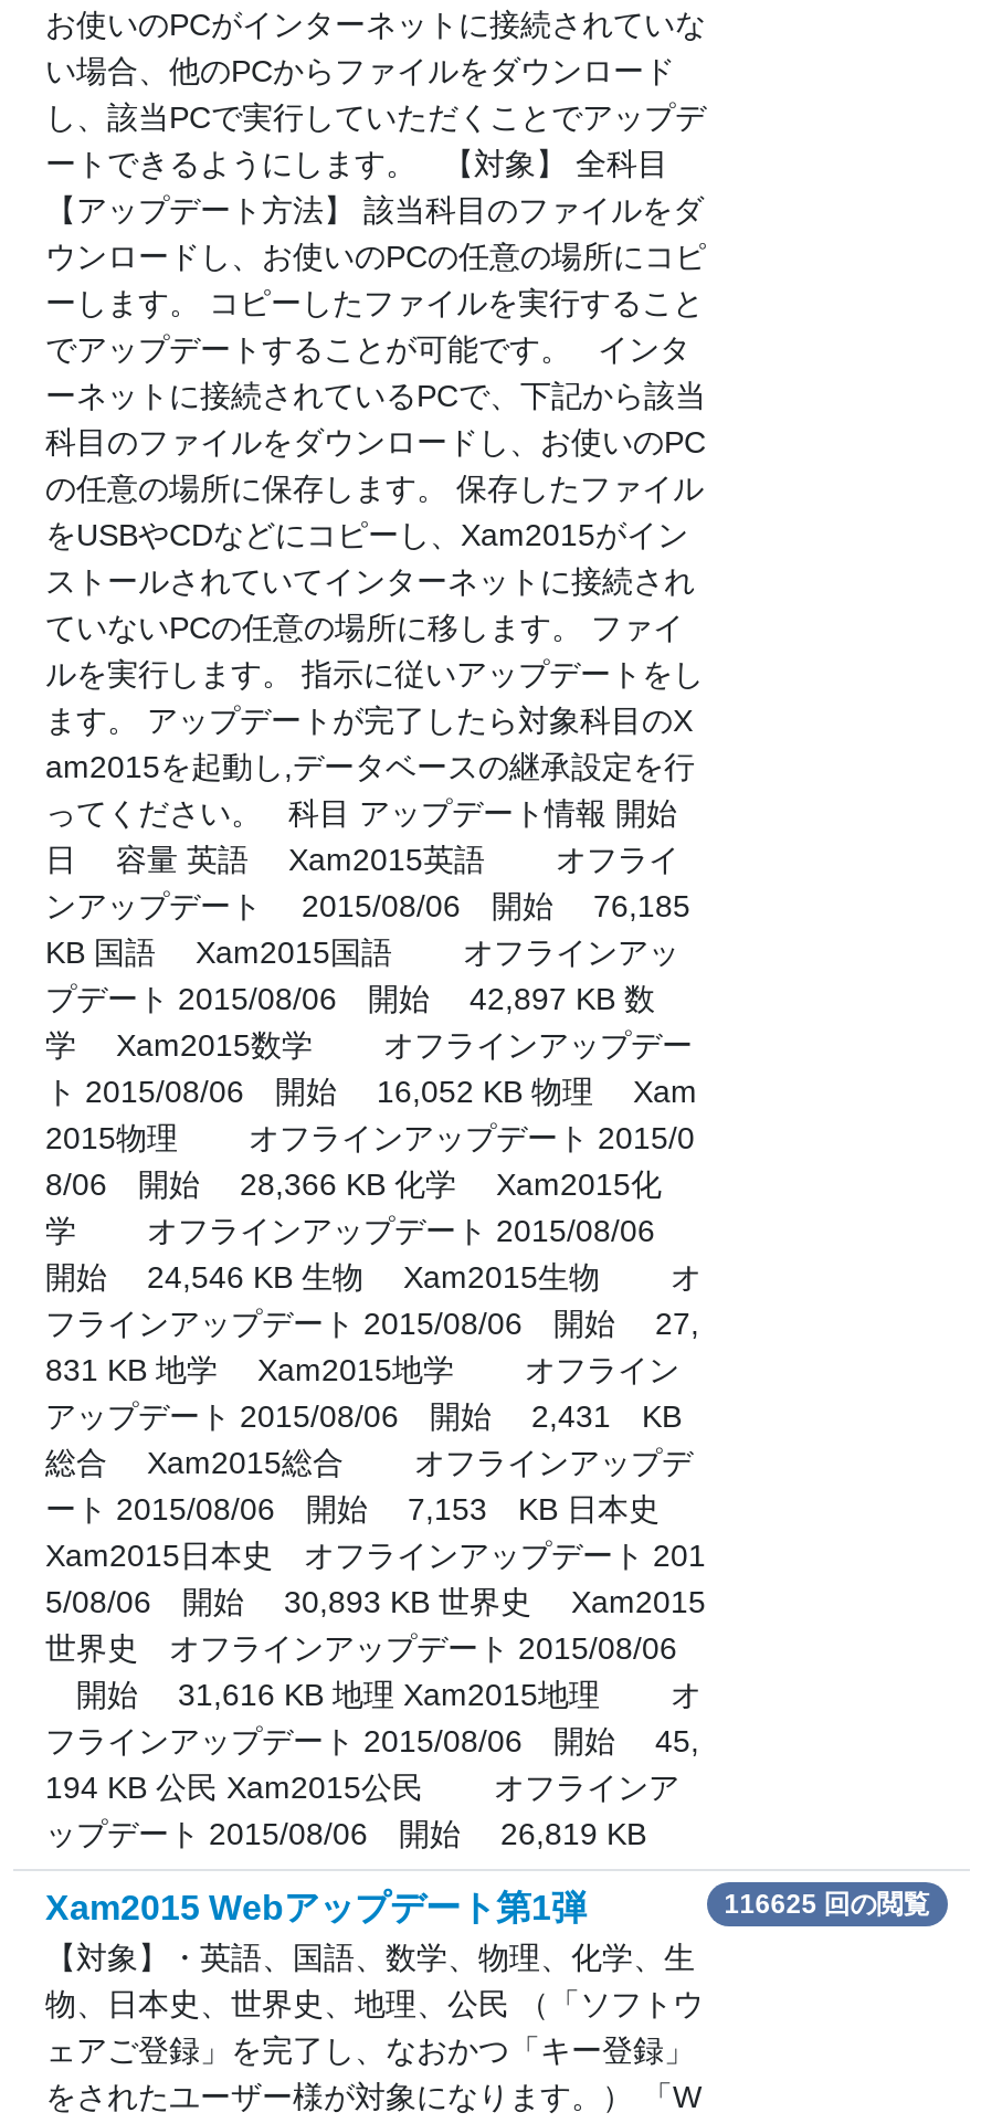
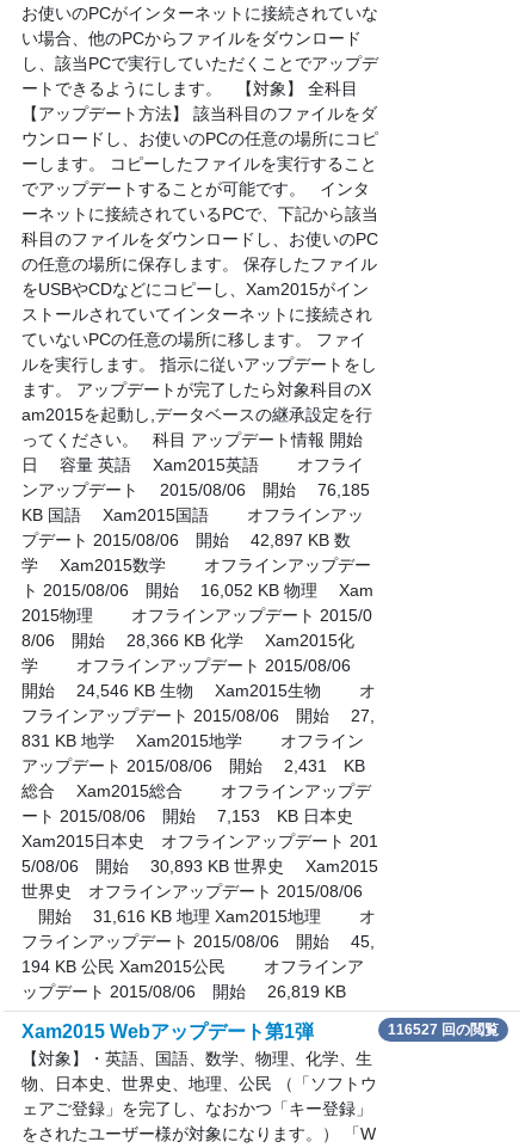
[724,1889,930,1920] 116625 回の閲覧 -> [387,1022,498,1038] 116527 回の閲覧

